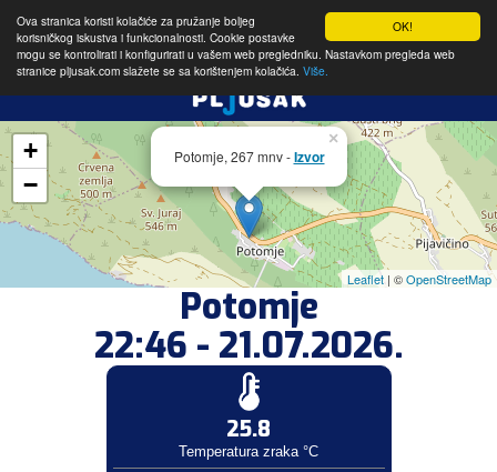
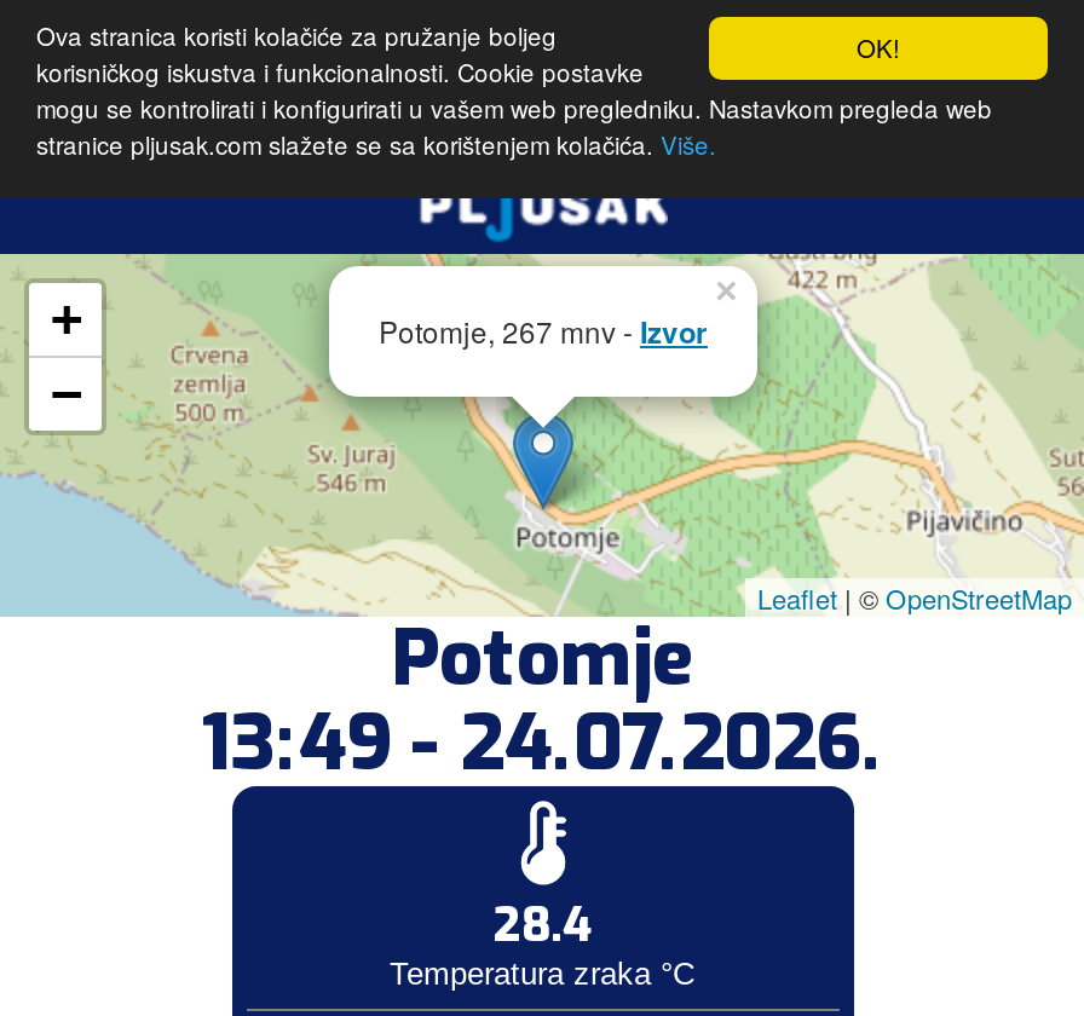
[94,322,403,369] 22:46 - 21.07.2026. -> [201,692,883,793] 13:49 - 24.07.2026.
[226,414,271,443] 25.8 -> [492,893,592,956] 28.4

